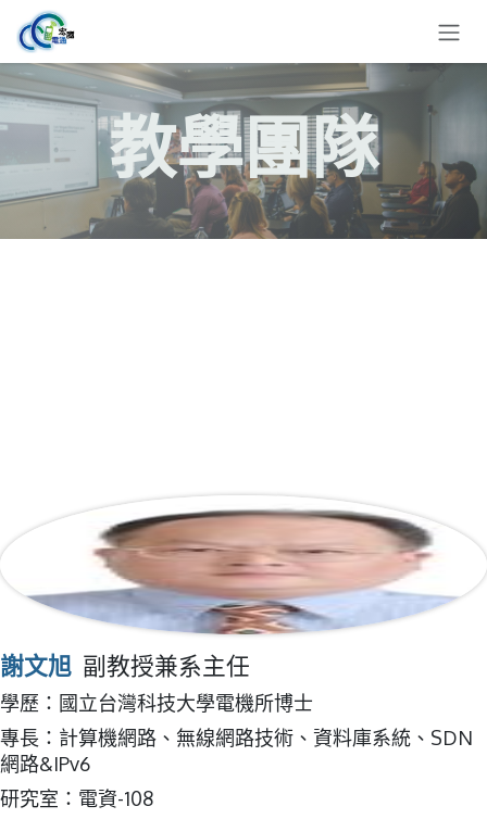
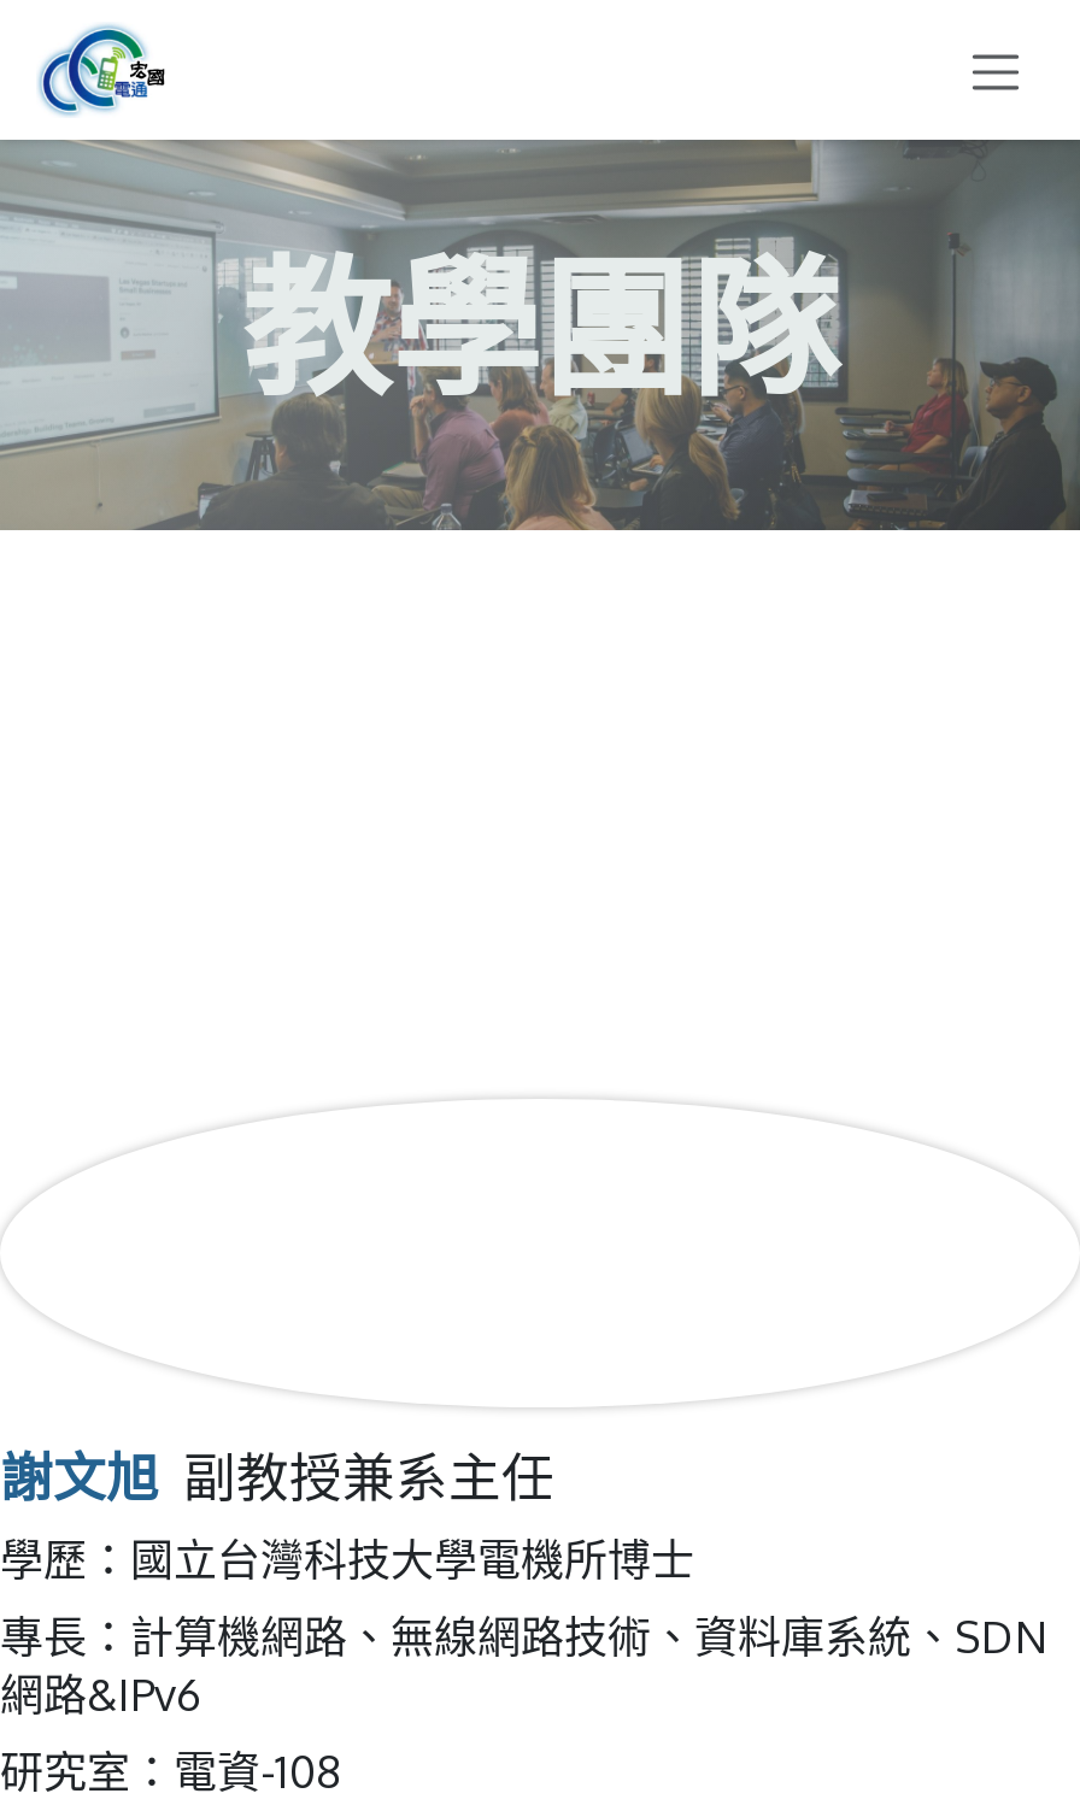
[27,508,457,635] [image] -> none

